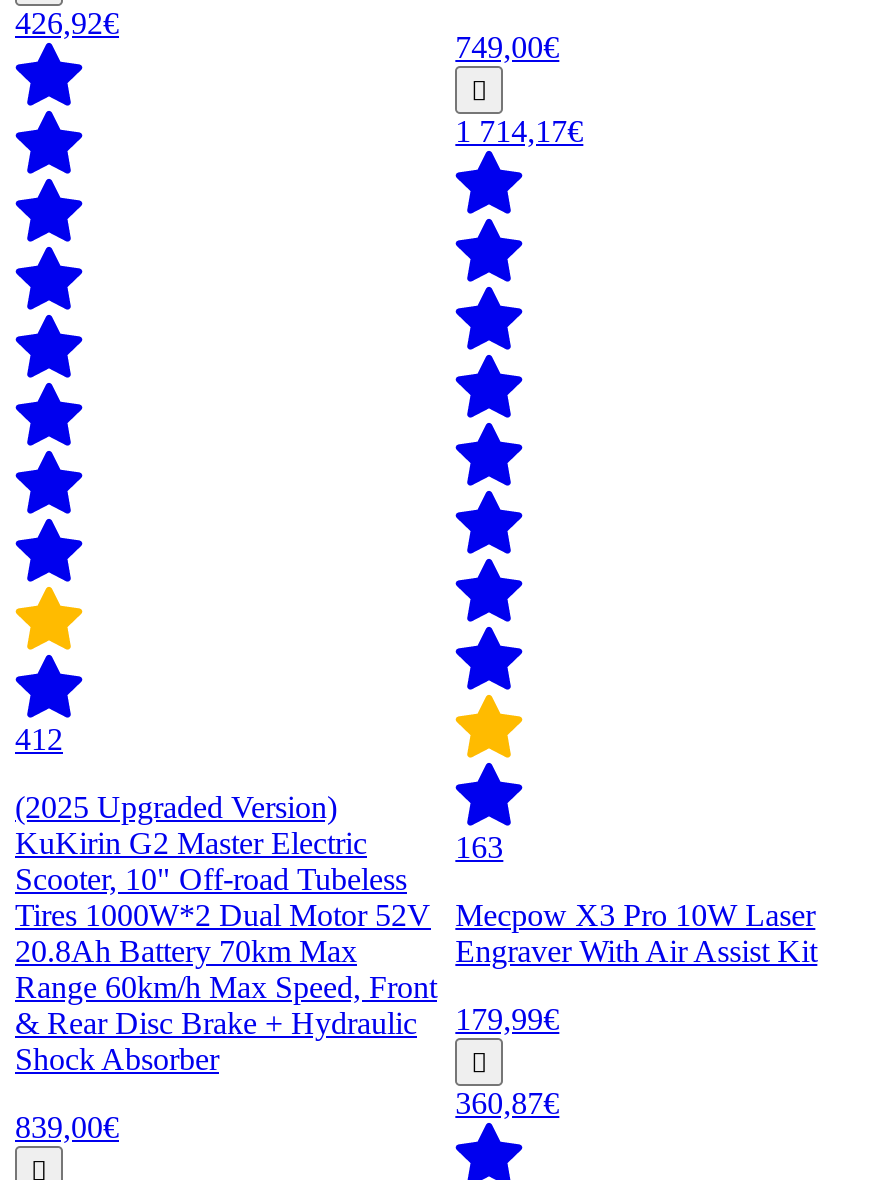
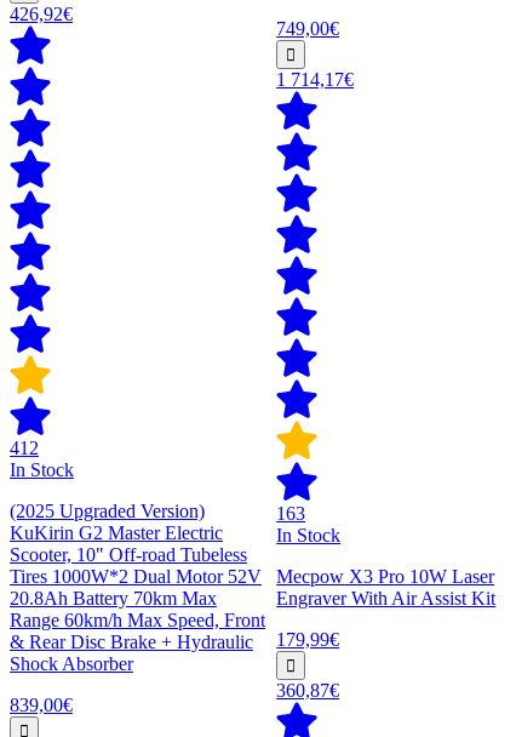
none -> [10,459,74,480] In Stock
none -> [276,525,341,545] In Stock

